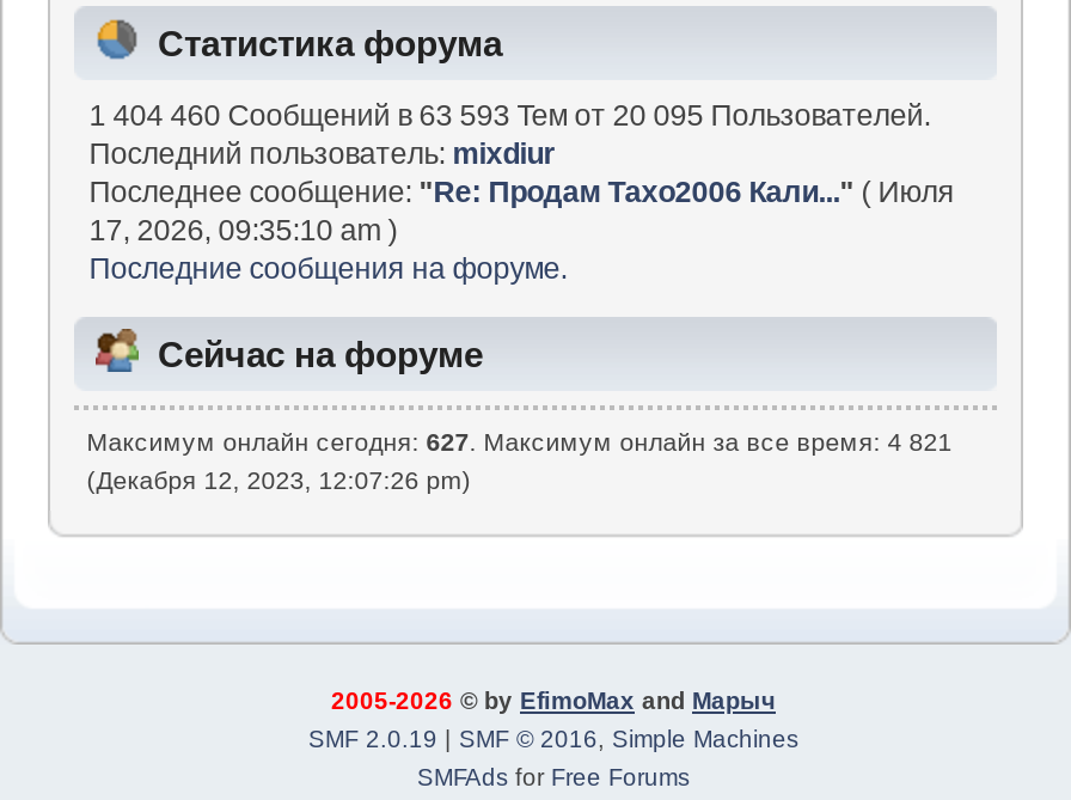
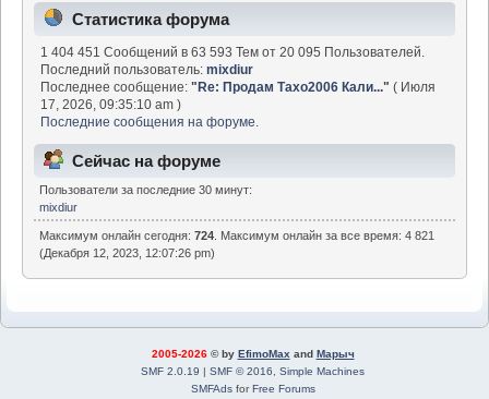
[89,99,930,132] 1 404 460 Сообщений в 63 593 Тем от 20 095 Пользователей. -> [41,45,425,60] 1 404 451 Сообщений в 63 593 Тем от 20 095 Пользователей.
[87,427,952,455] Максимум онлайн сегодня: 627. Максимум онлайн за все время: 4 821 -> [40,184,435,242] Пользователи за последние 30 минут: | mixdiur | Максимум онлайн сегодня: 724. Максимум онлайн за все время: 4 821

